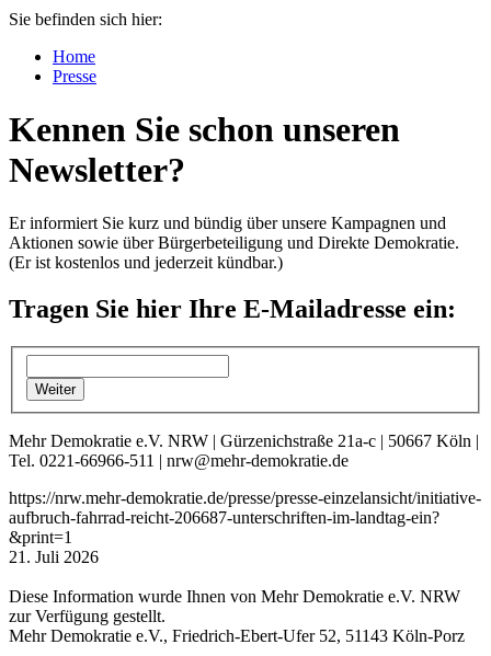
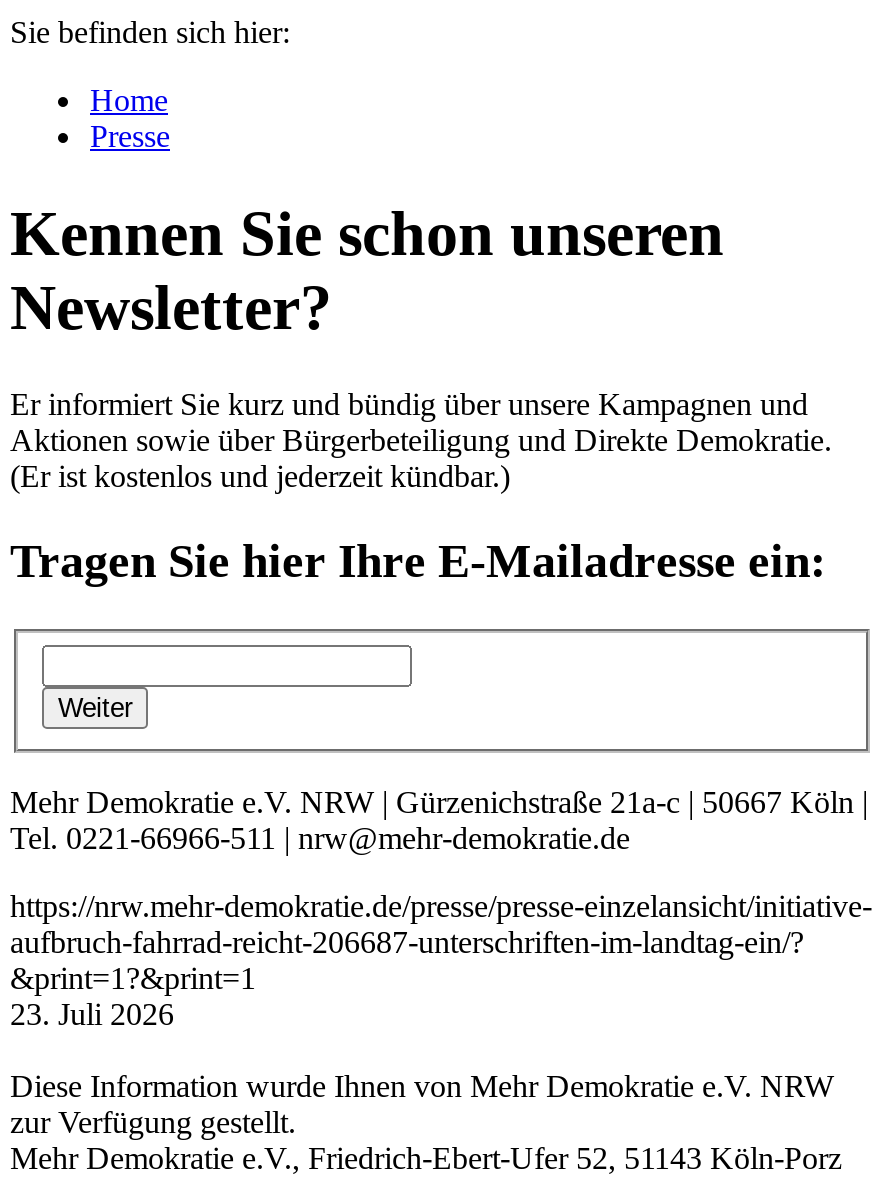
[9,508,439,566] aufbruch-fahrrad-reicht-206687-unterschriften-im-landtag-ein? | &print=1 | 21. Juli 2026 -> [10,925,804,1031] aufbruch-fahrrad-reicht-206687-unterschriften-im-landtag-ein/? | &print=1?&print=1 | 23. Juli 2026

